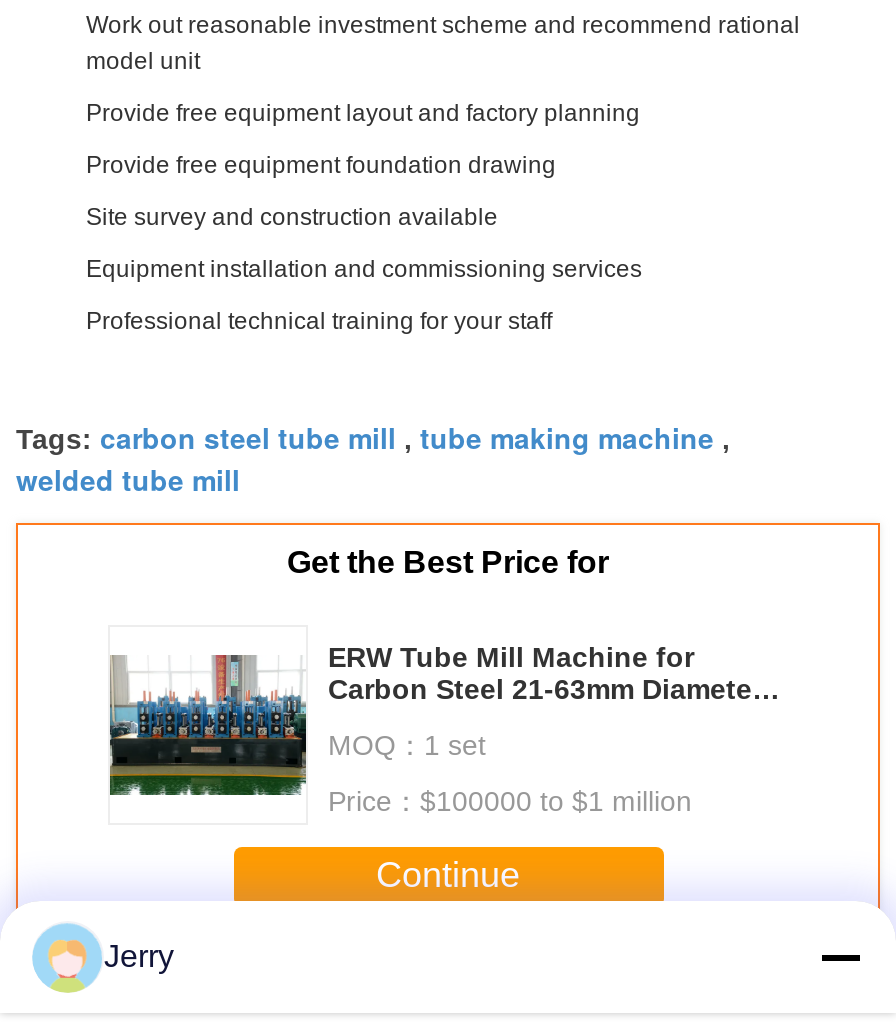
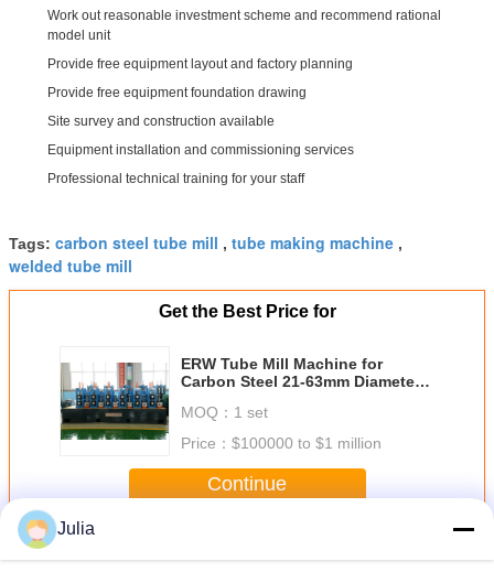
[104,939,174,973] Jerry -> [57,519,95,538] Julia

